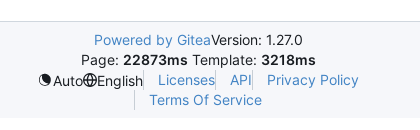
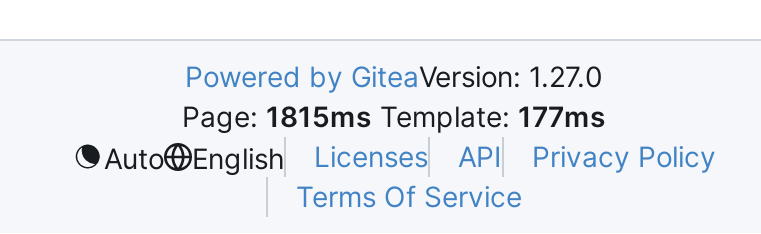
[80,51,315,68] Page: 22873ms Template: 3218ms -> [182,99,606,133] Page: 1815ms Template: 177ms

